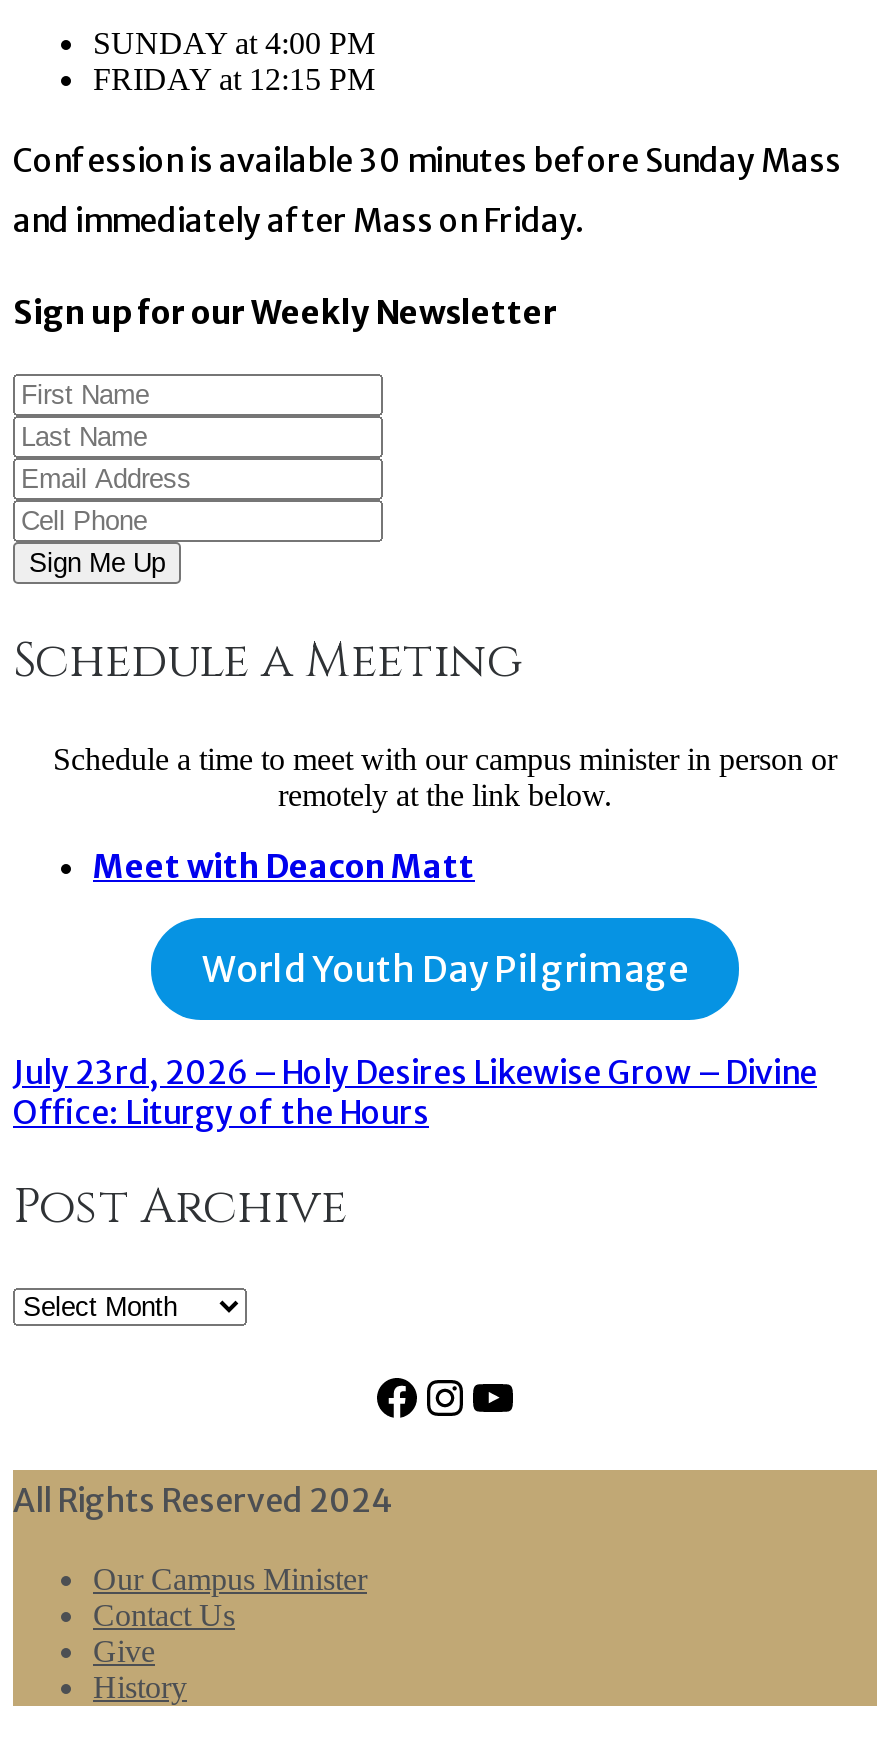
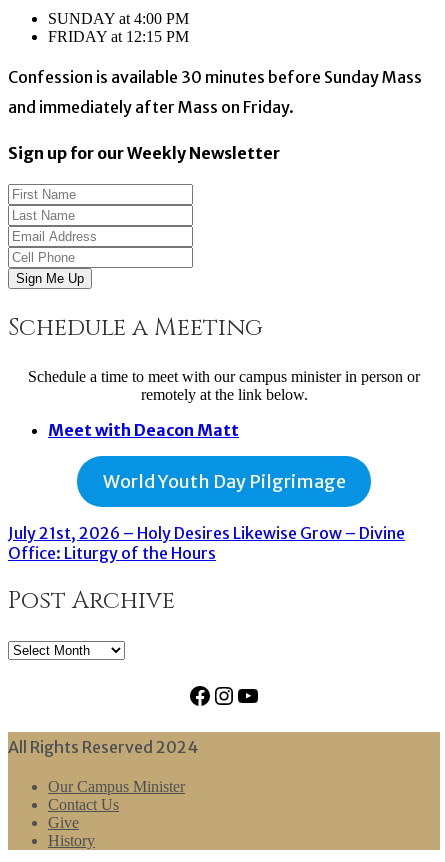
[13,1051,817,1091] July 23rd, 2026 – Holy Desires Likewise Grow – Divine -> [8,523,405,543] July 21st, 2026 – Holy Desires Likewise Grow – Divine

